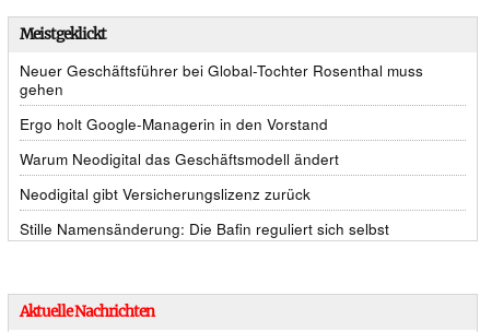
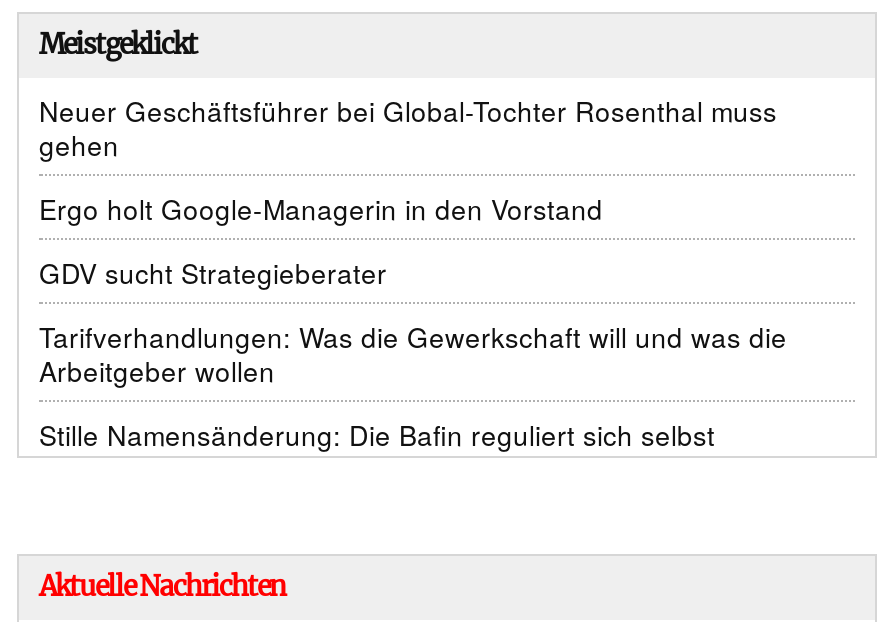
[20,149,339,169] Warum Neodigital das Geschäftsmodell ändert -> [39,254,387,292] GDV sucht Strategieberater
[20,183,311,204] Neodigital gibt Versicherungslizenz zurück -> [39,318,787,390] Tarifverhandlungen: Was die Gewerkschaft will und was die | Arbeitgeber wollen

